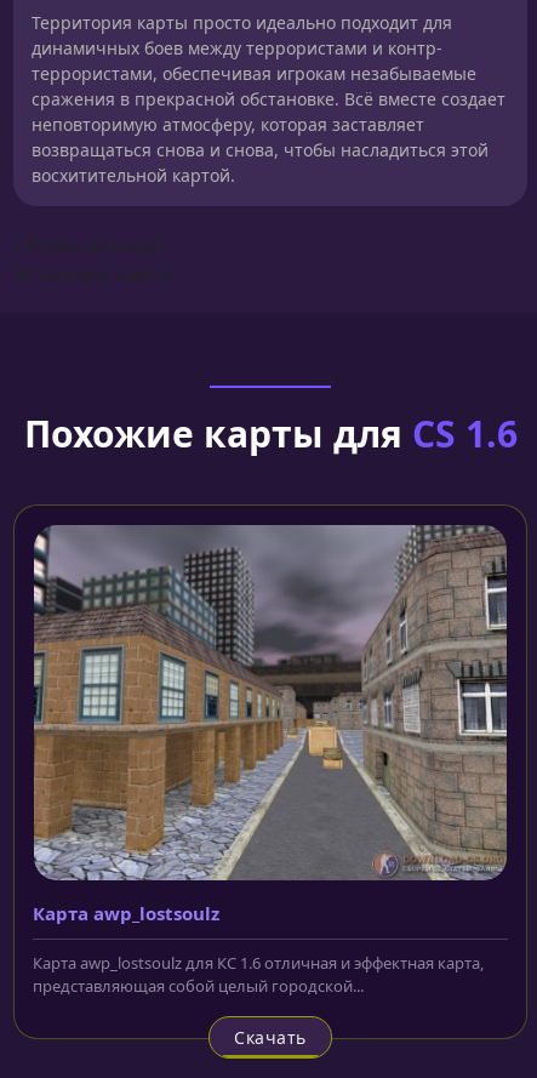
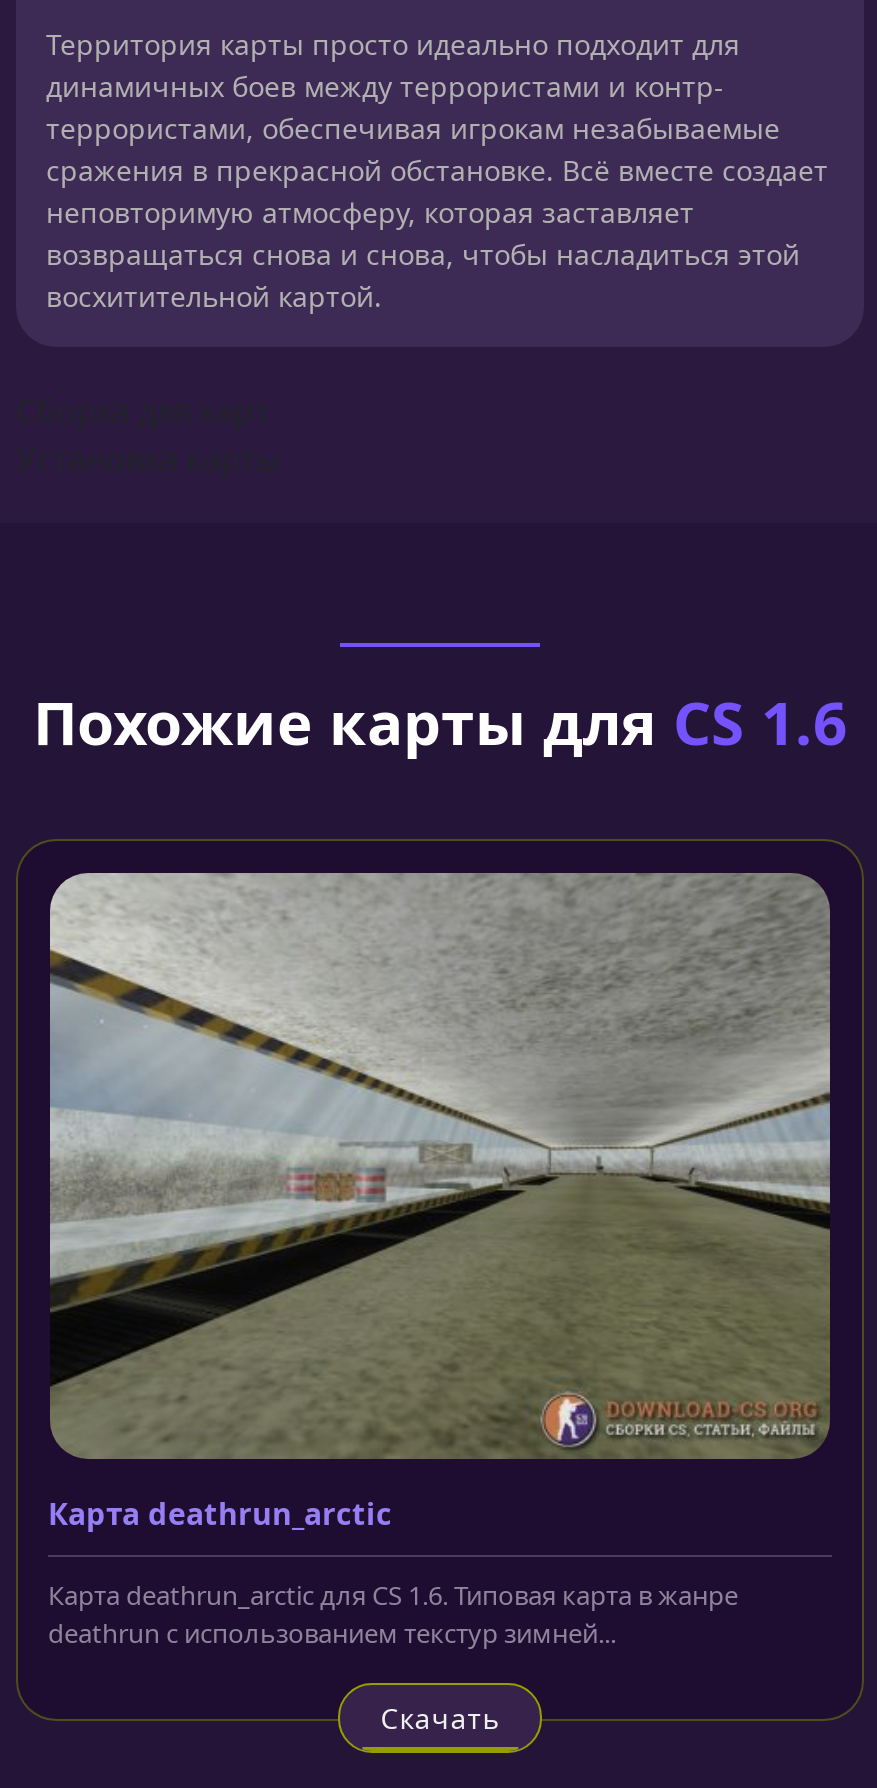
[33,525,508,925] [image] | Карта awp_lostsoulz -> [48,873,832,1533] [image] | Карта deathrun_arctic
[33,952,484,997] Карта awp_lostsoulz для КС 1.6 отличная и эффектная карта, | представляющая собой целый городской... -> [48,1577,738,1651] Карта deathrun_arctic для CS 1.6. Типовая карта в жанре | deathrun с использованием текстур зимней...

